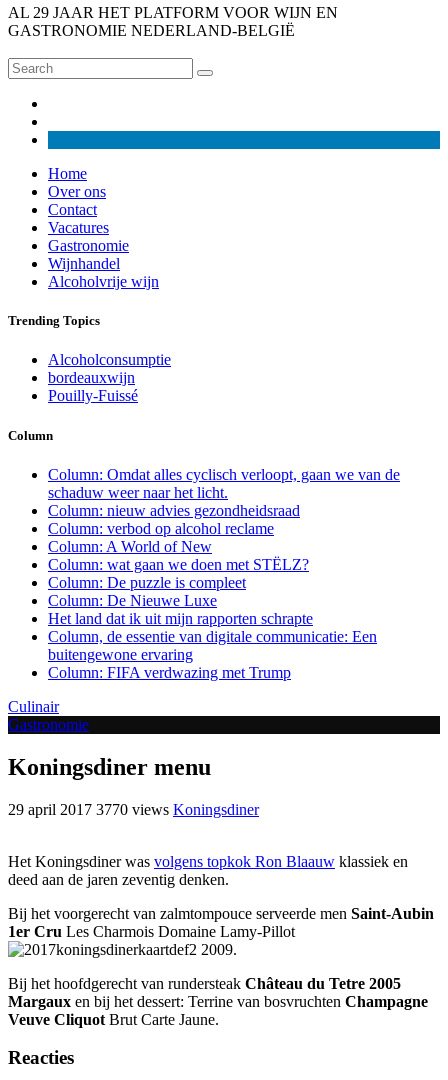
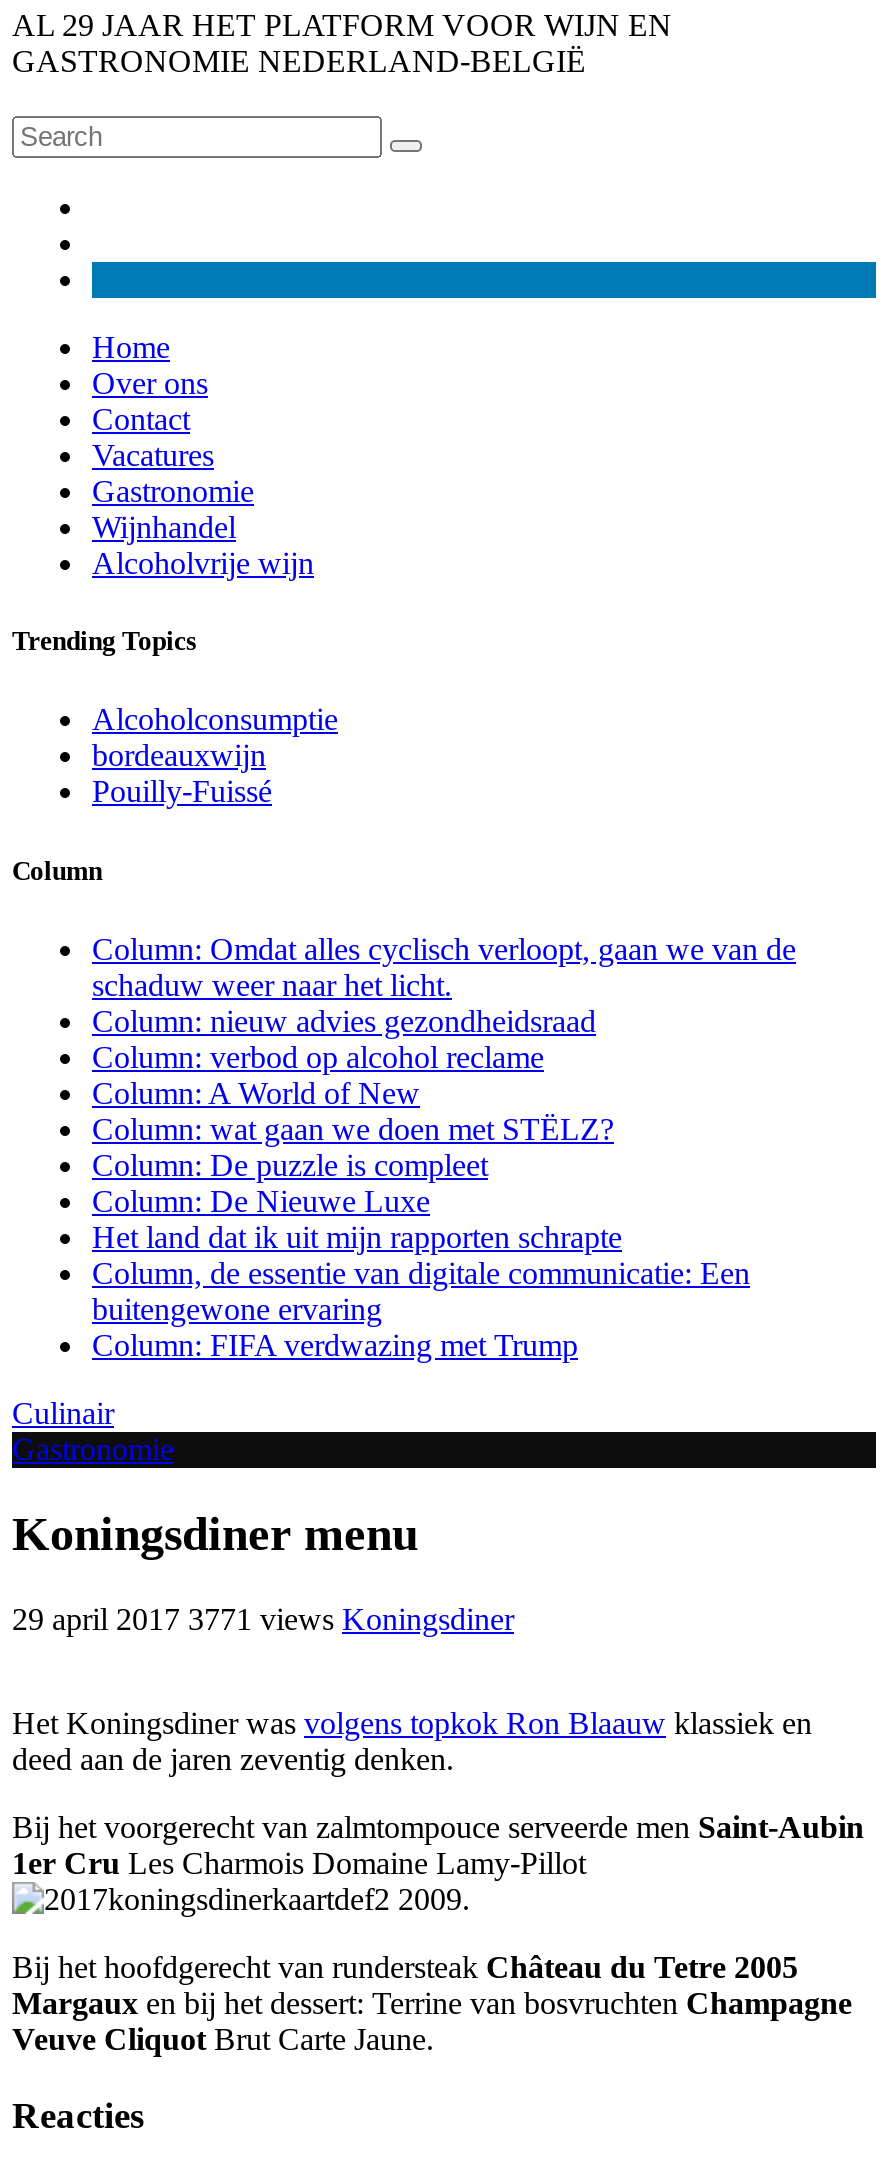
[8,800,259,817] 29 april 2017 3770 views Koningsdiner -> [12,1601,514,1635] 29 april 2017 3771 views Koningsdiner

